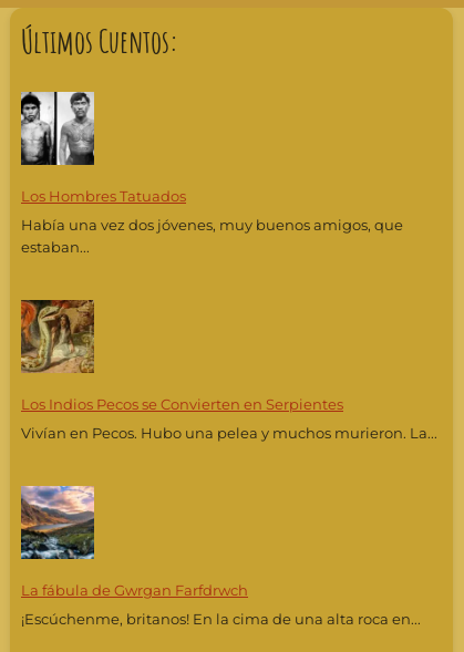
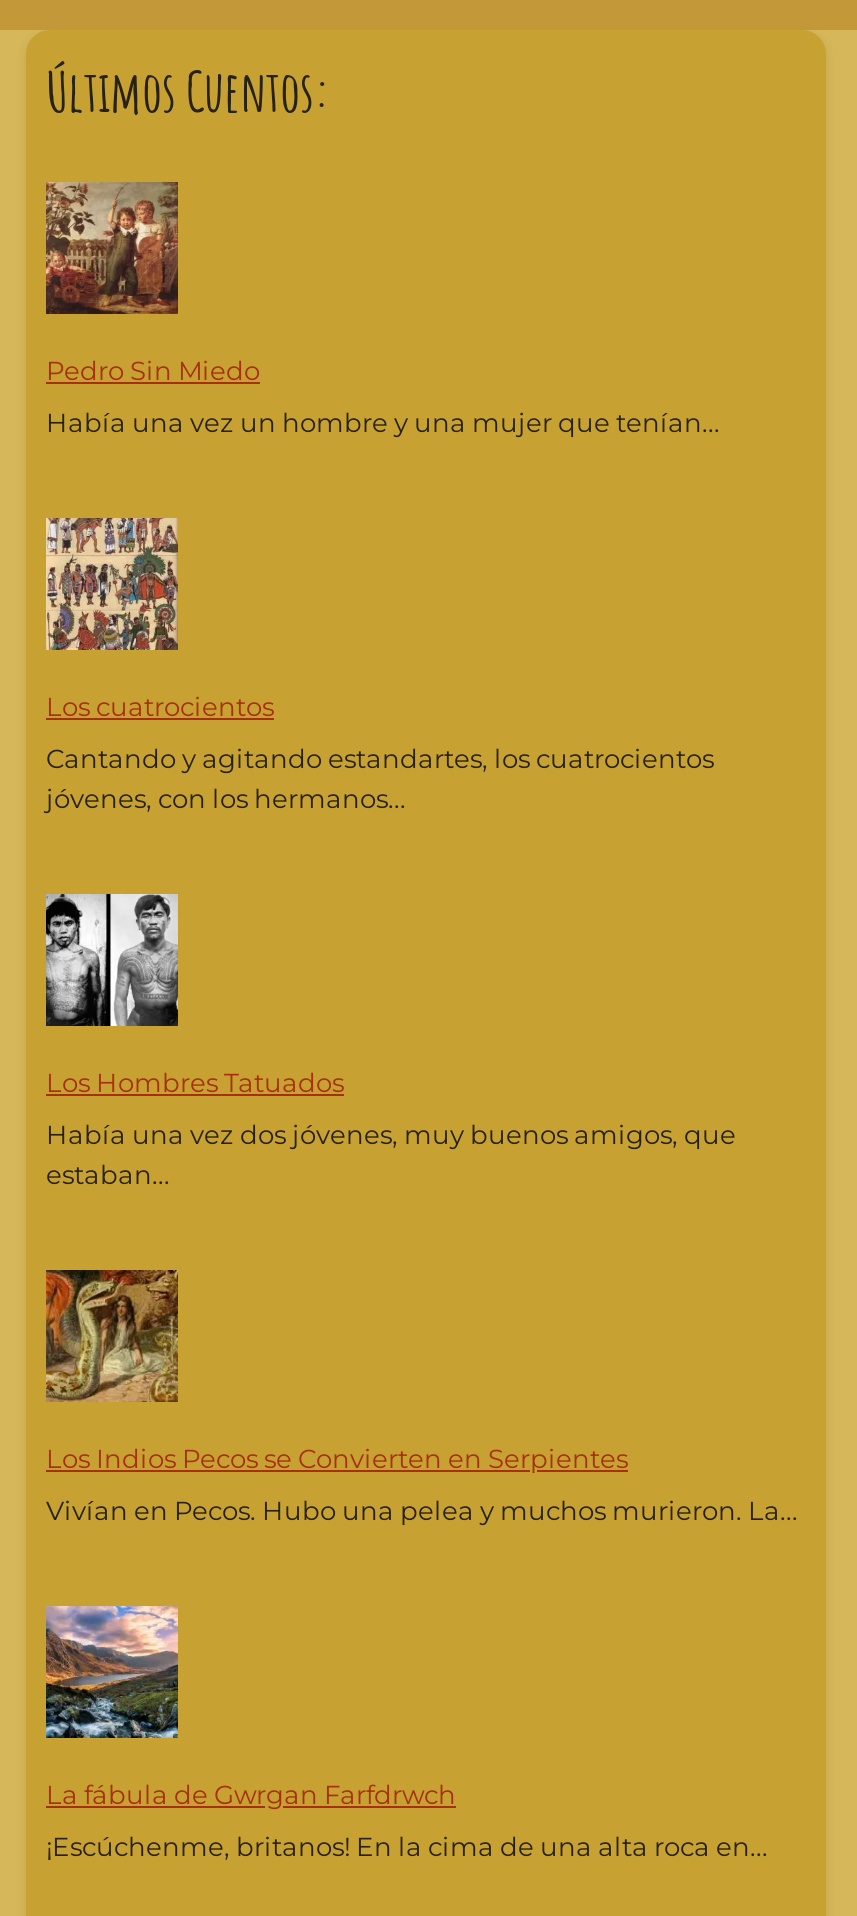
none -> [44,181,720,438] [image] | Pedro Sin Miedo | Había una vez un hombre y una mujer que tenían...
none -> [44,517,714,814] [image] | Los cuatrocientos | Cantando y agitando estandartes, los cuatrocientos | jóvenes, con los hermanos...

